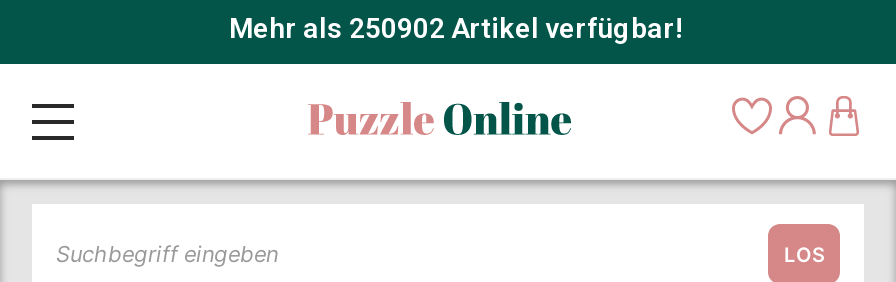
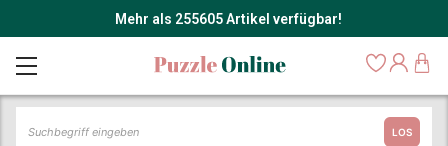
[229,12,683,44] Mehr als 250902 Artikel verfügbar! -> [114,11,341,27] Mehr als 255605 Artikel verfügbar!

